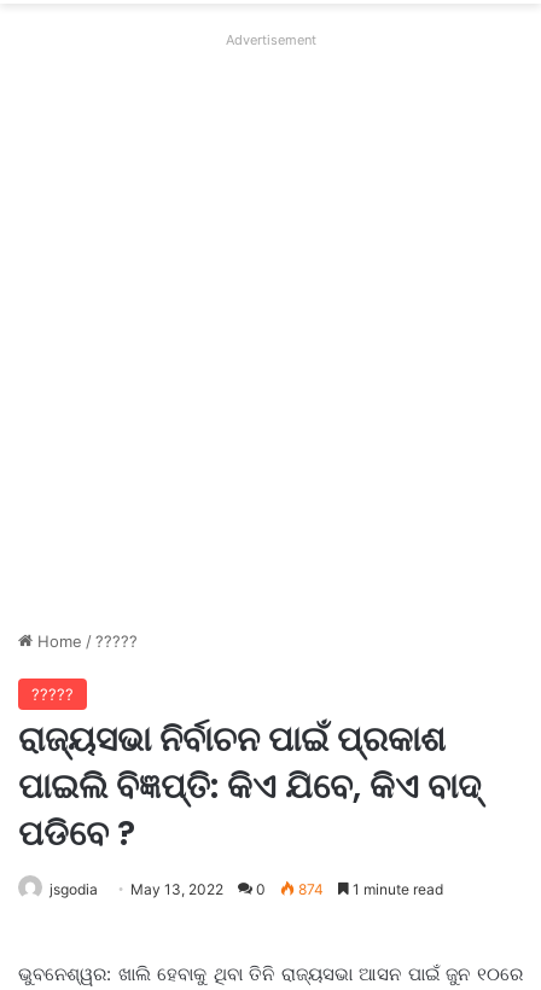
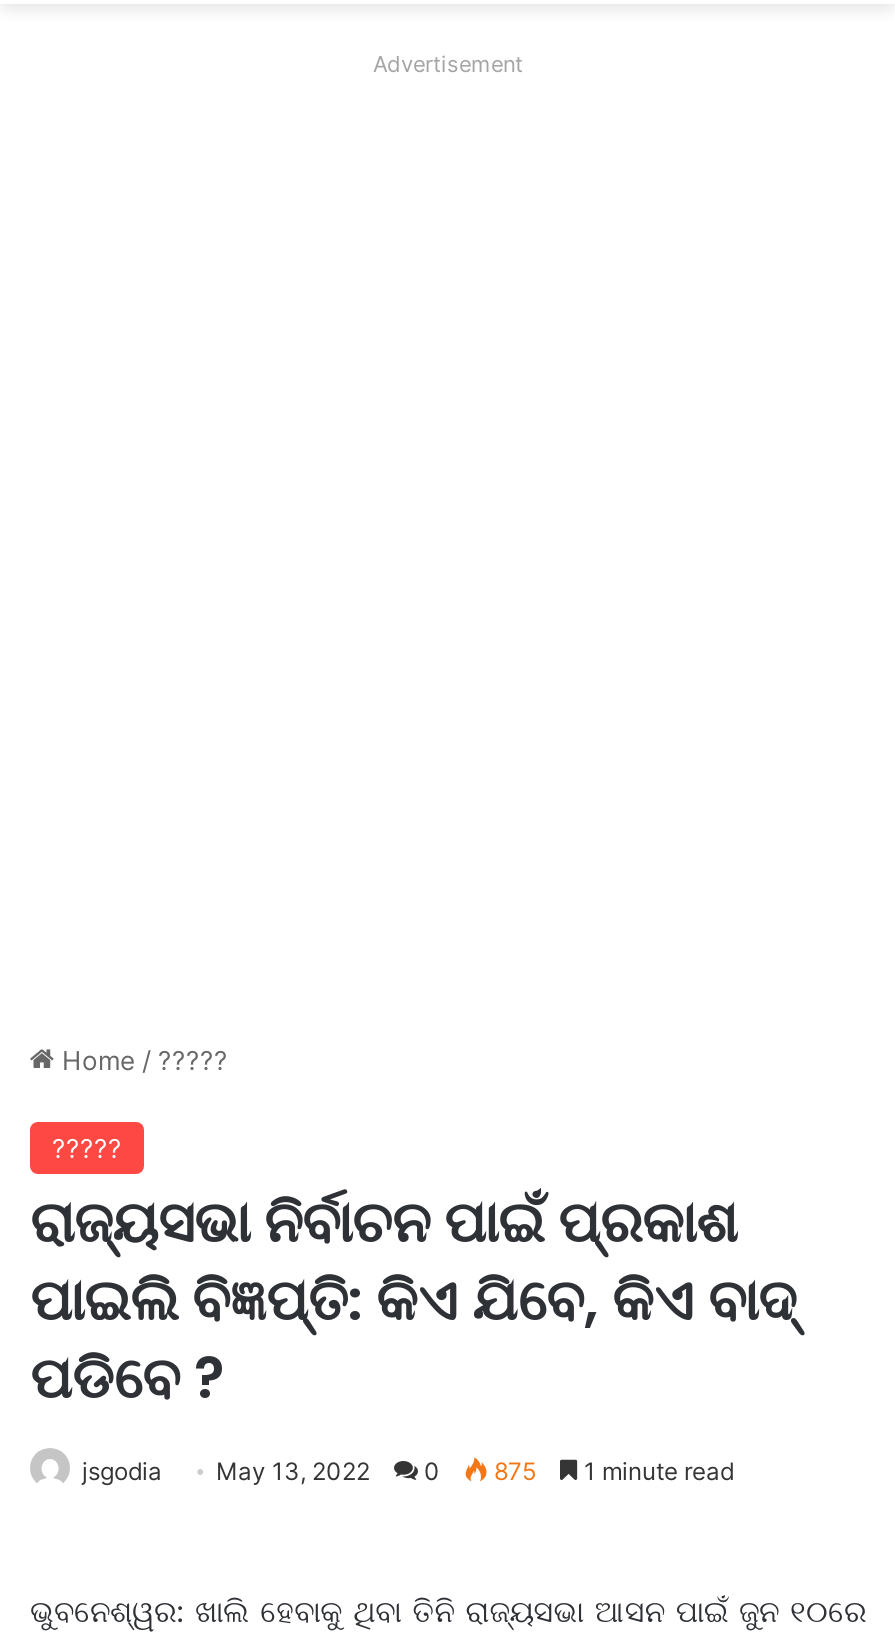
[50,880,443,898] jsgodia May 13, 2022 0 874 1 minute read -> [82,1455,734,1485] jsgodia May 13, 2022 0 875 1 minute read

